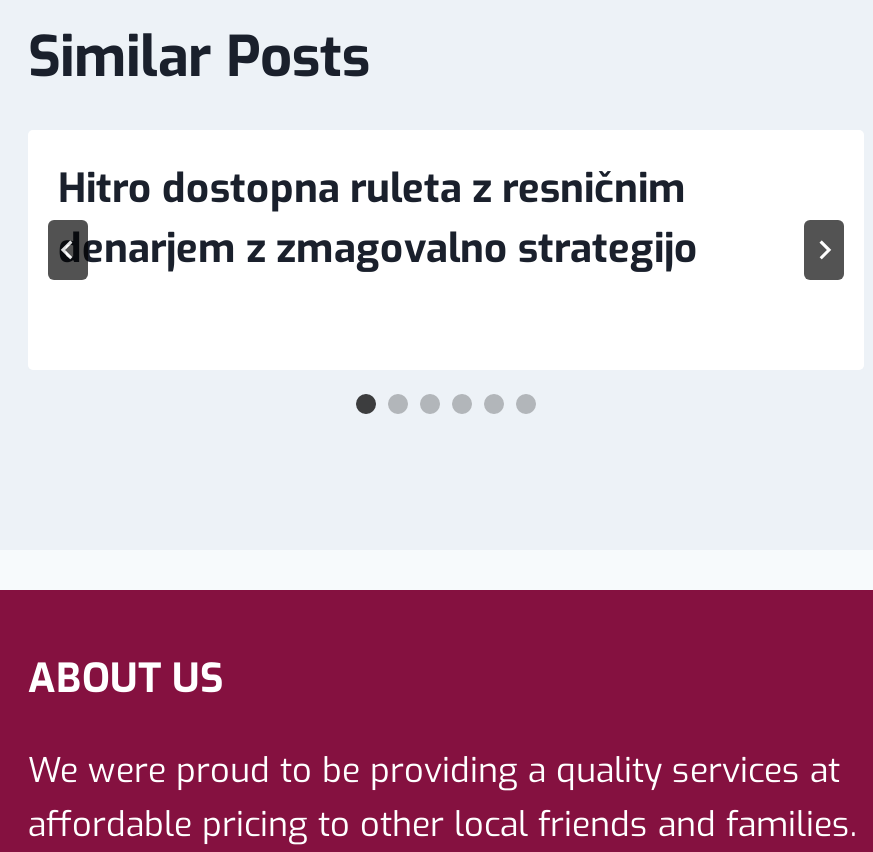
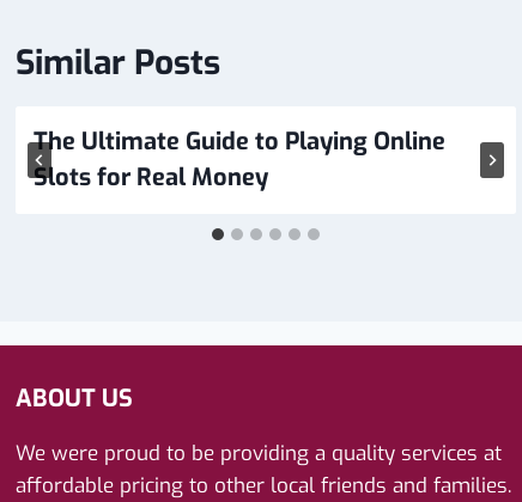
[58,162,698,276] Hitro dostopna ruleta z resničnim | denarjem z zmagovalno strategijo -> [34,125,445,194] The Ultimate Guide to Playing Online | Slots for Real Money

